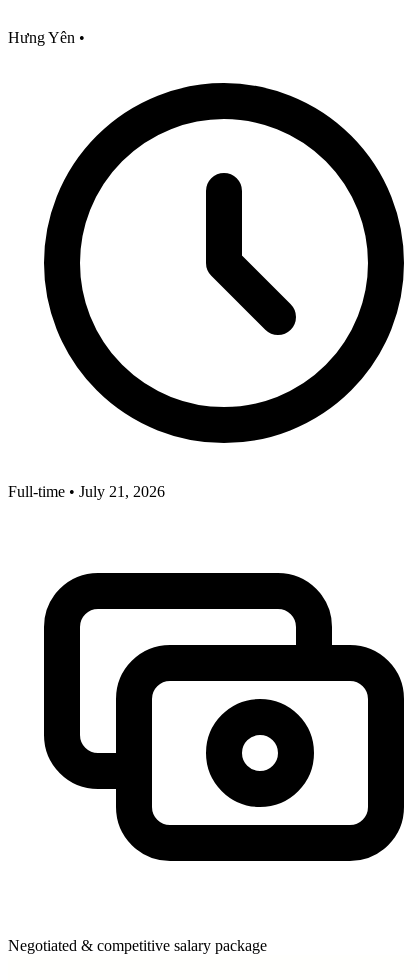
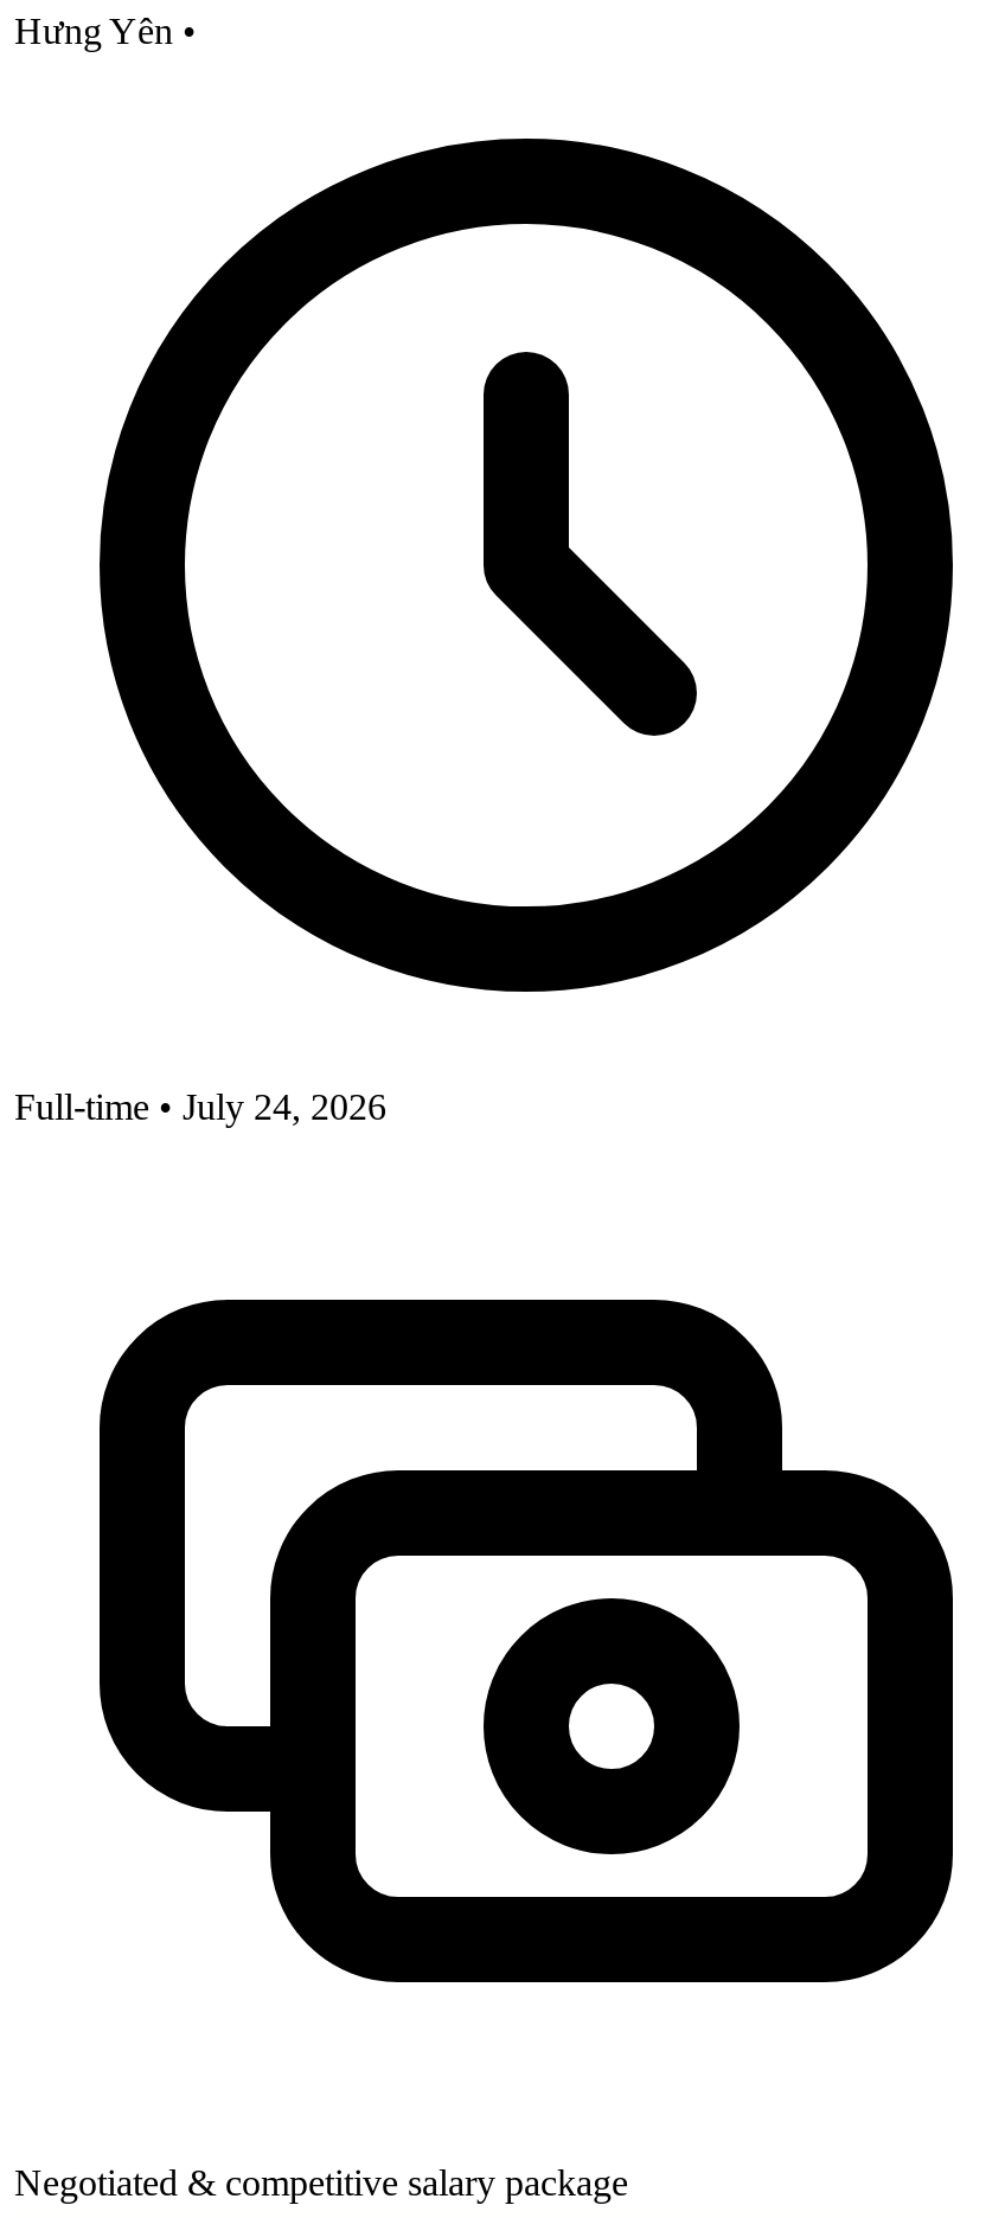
[8,483,165,500] Full-time • July 21, 2026 -> [14,1086,386,1126] Full-time • July 24, 2026

